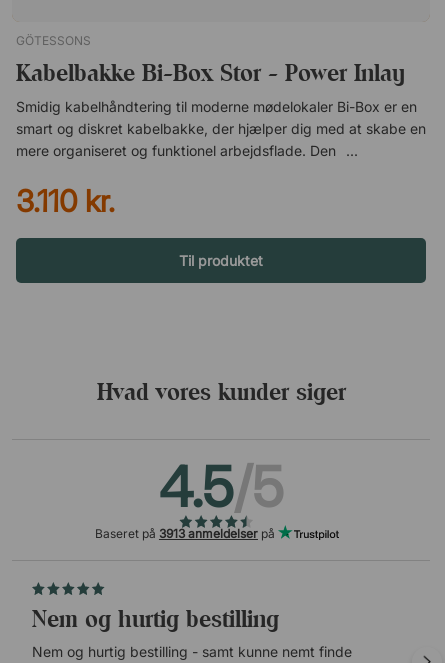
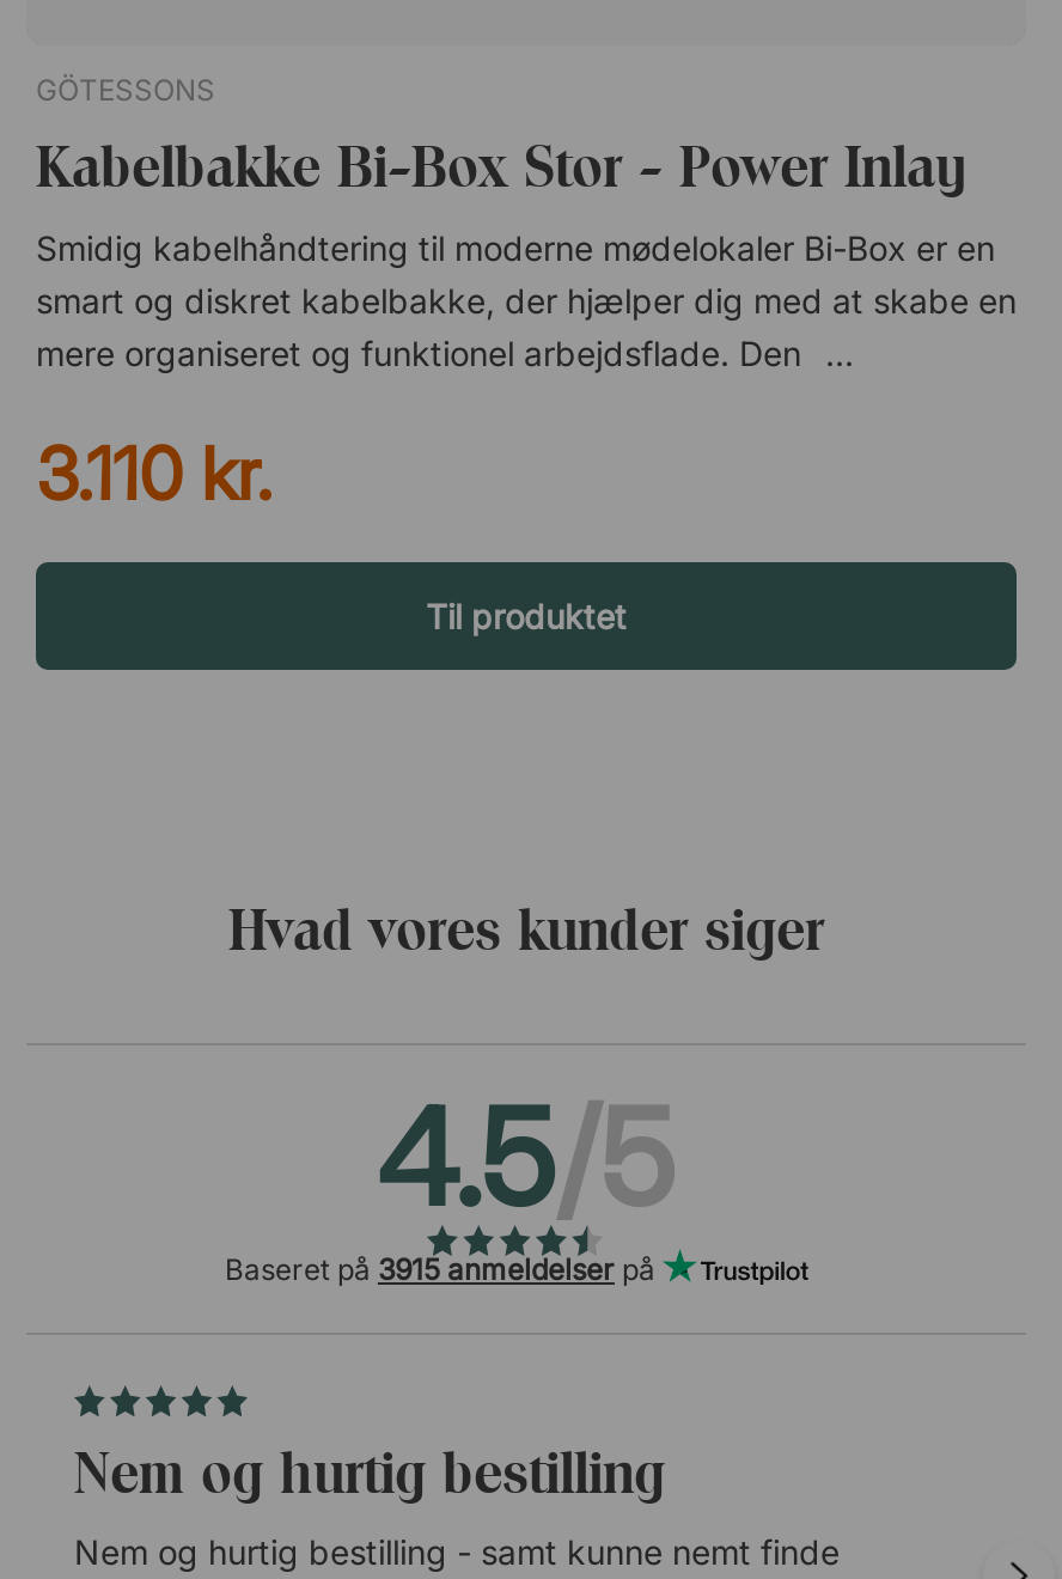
[95,526,278,541] Baseret på 3913 anmeldelser på -> [225,1251,663,1287] Baseret på 3915 anmeldelser på

